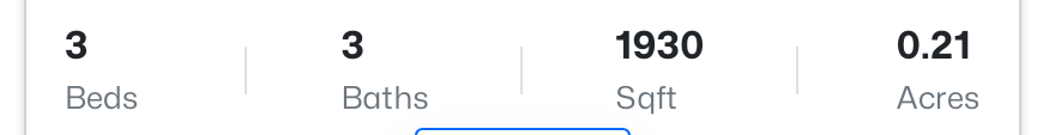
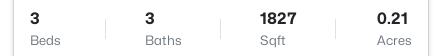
[616,23,704,68] 1930 -> [260,9,297,28] 1827

